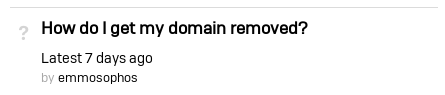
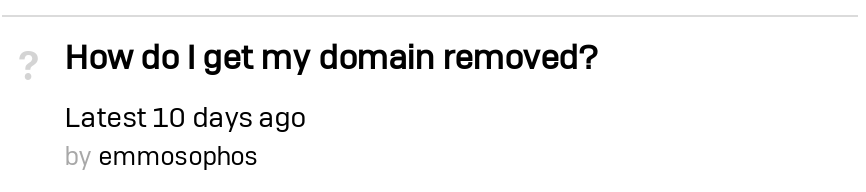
[41,49,153,67] Latest 7 days ago -> [64,100,306,136] Latest 10 days ago

